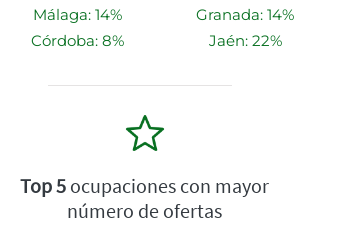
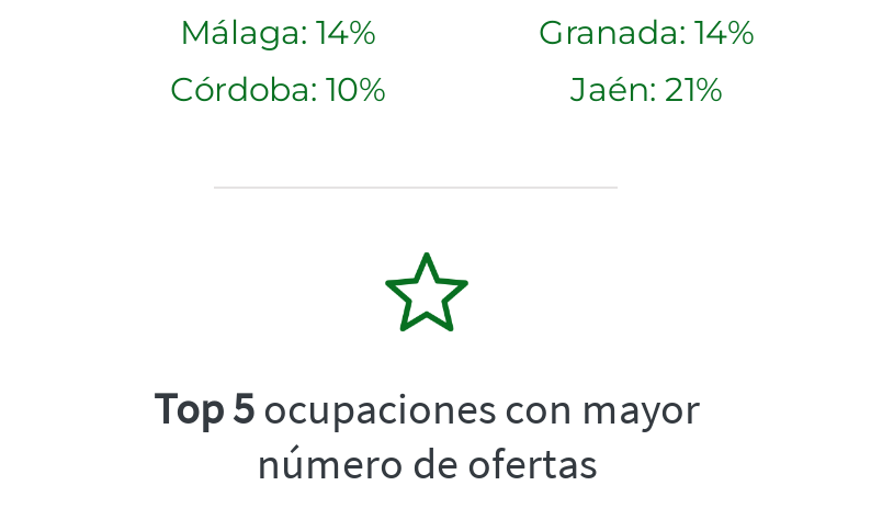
[30,31,123,50] Córdoba: 8% -> [170,68,385,110] Córdoba: 10%
[208,31,281,50] Jaén: 22% -> [570,68,722,110] Jaén: 21%

